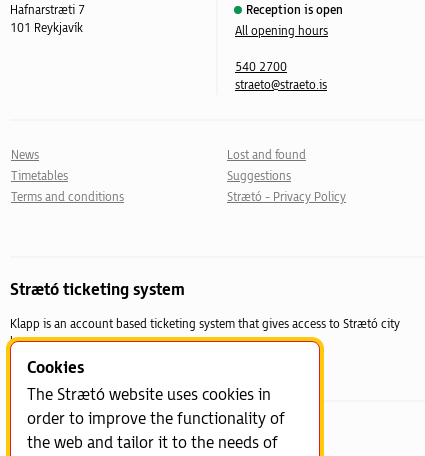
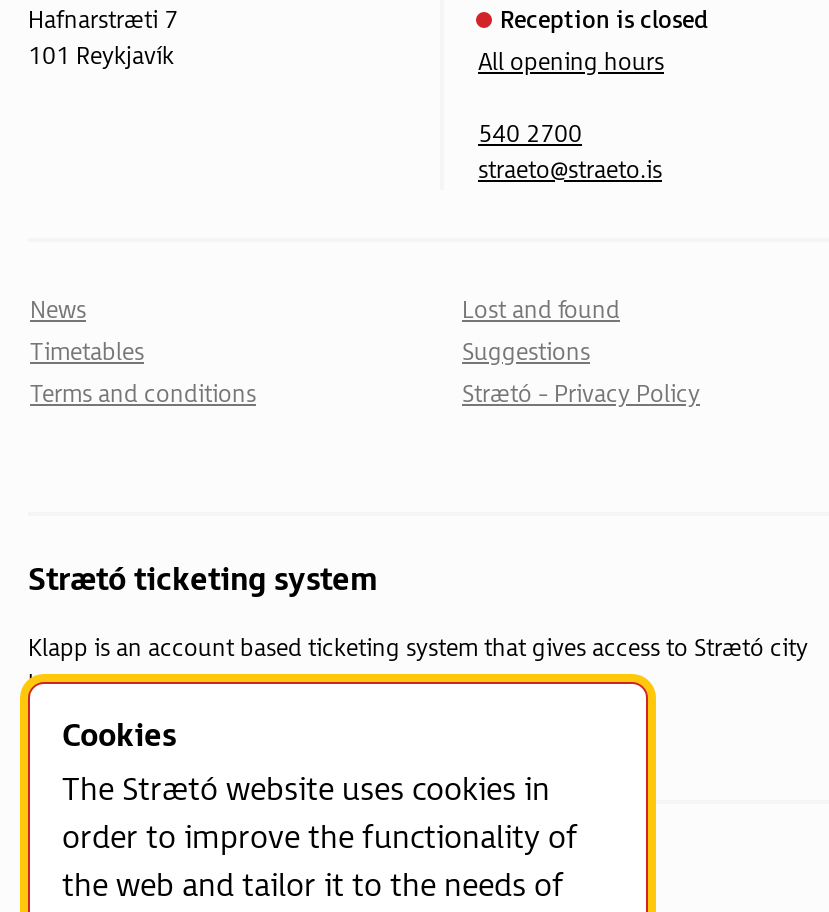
[246,3,343,18] Reception is open -> [500,6,708,36] Reception is closed

